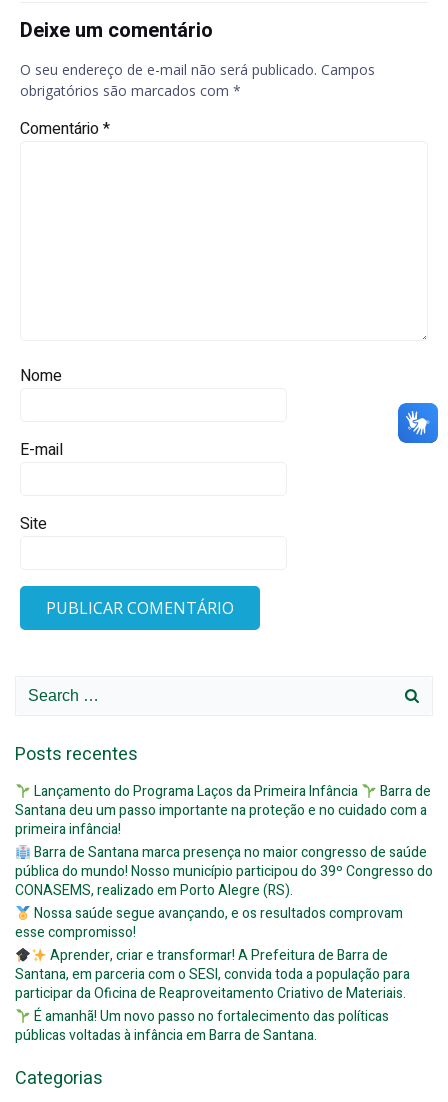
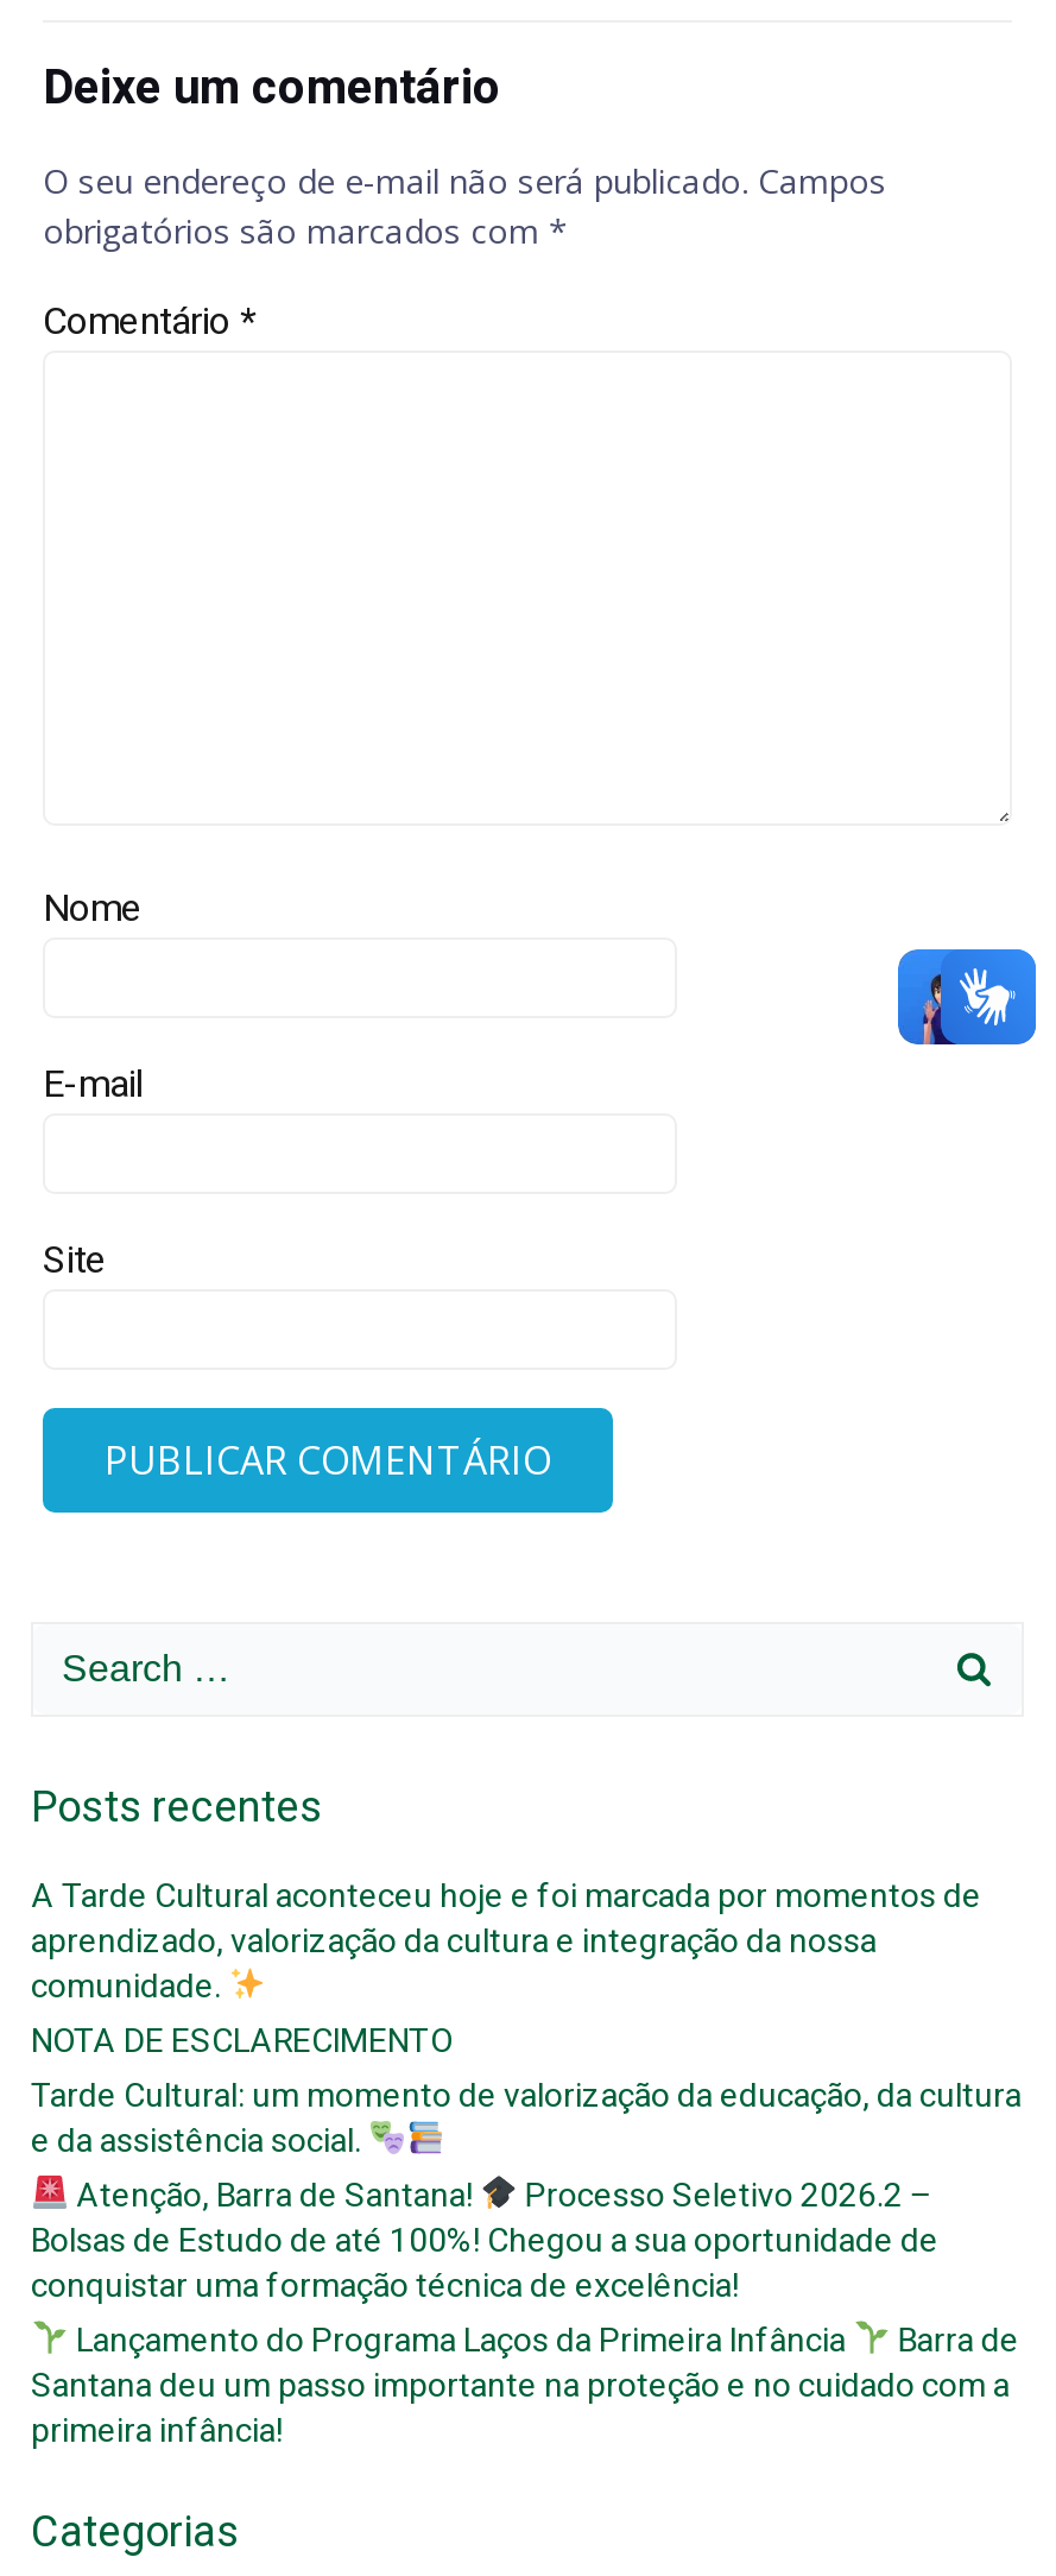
[380,393,439,444] [image] -> [896,946,1038,1067] [image]
none -> [31,1871,1022,2311] A Tarde Cultural aconteceu hoje e foi marcada por momentos de | aprendizado, valorização da cultura e integração da nossa | comunidade. | NOTA DE ESCLARECIMENTO | Tarde Cultural: um momento de valorização da educação, da cultura | e da assistência social. | Atenção, Barra de Santana! | Processo Seletivo 2026.2 – | Bolsas de Estudo de até 100%! Chegou a sua oportunidade de | conquistar uma formação técnica de excelência!
moved [15,781,431,840] -> [31,2316,1019,2456]: Lançamento do Programa Laços da Primeira Infância | Barra de | Santana deu um passo importante na proteção e no cuidado com a | primeira infância!
[15,842,433,1046] Barra de Santana marca presença no maior congresso de saúde | pública do mundo! Nosso município participou do 39º Congresso do | CONASEMS, realizado em Porto Alegre (RS). | Nossa saúde segue avançando, e os resultados comprovam | esse compromisso! | Aprender, criar e transformar! A Prefeitura de Barra de | Santana, em parceria com o SESI, convida toda a população para | participar da Oficina de Reaproveitamento Criativo de Materiais. | É amanhã! Um novo passo no fortalecimento das políticas | públicas voltadas à infância em Barra de Santana. -> none

